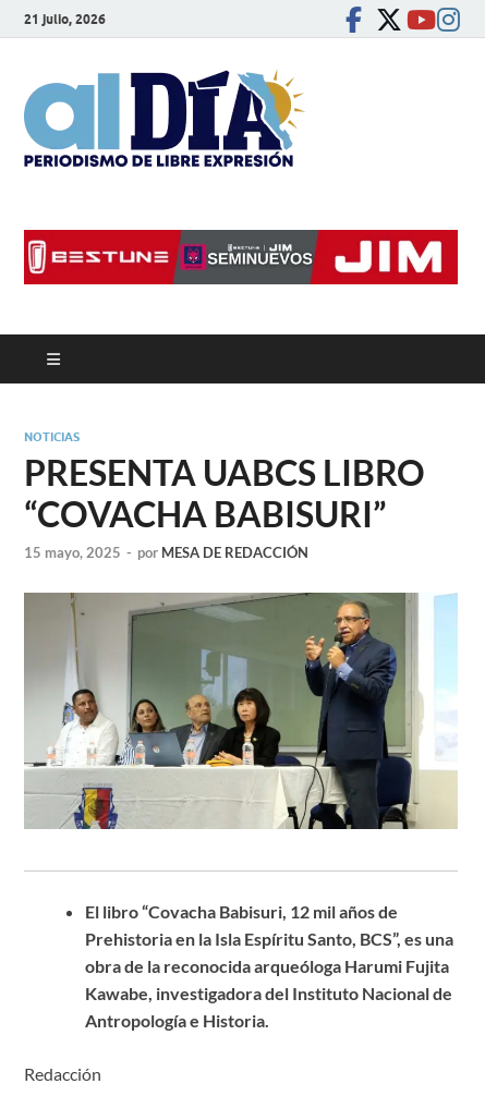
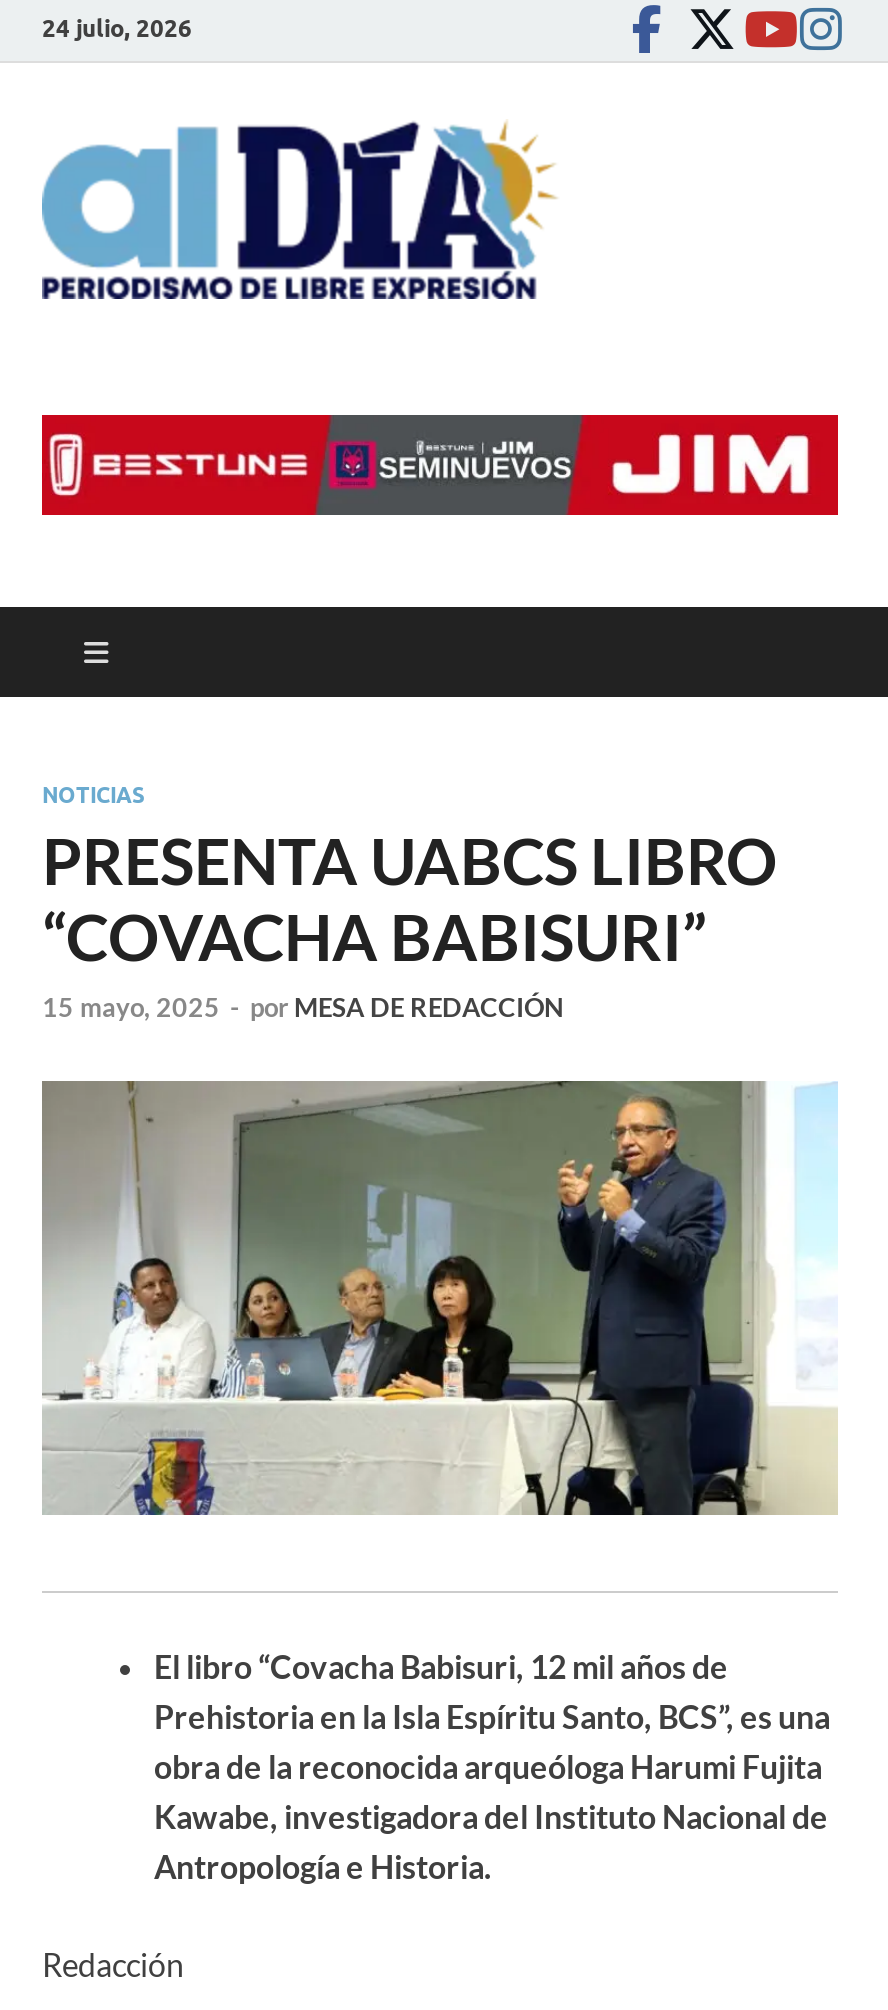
[24,10,106,27] 21 julio, 2026 -> [42,12,192,42] 24 julio, 2026

